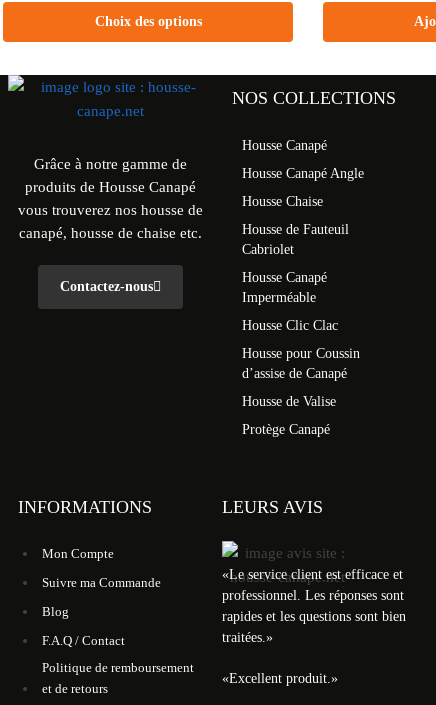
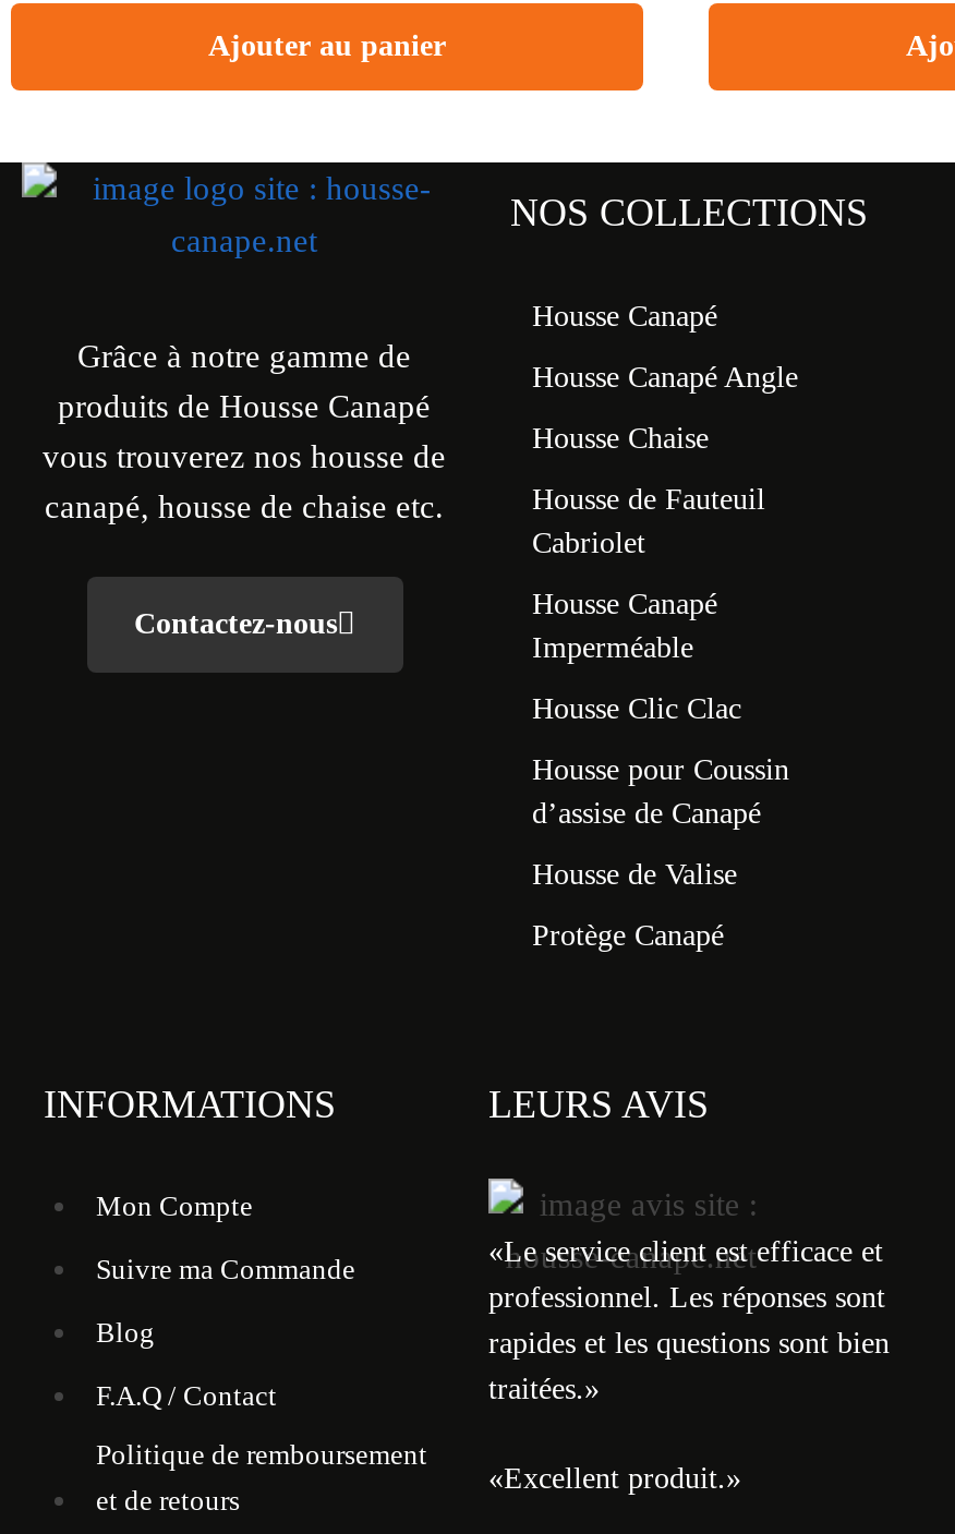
[94,14,201,29] Choix des options -> [208,30,446,62] Ajouter au panier

